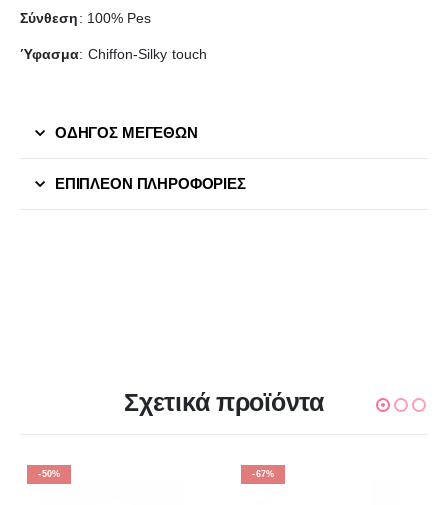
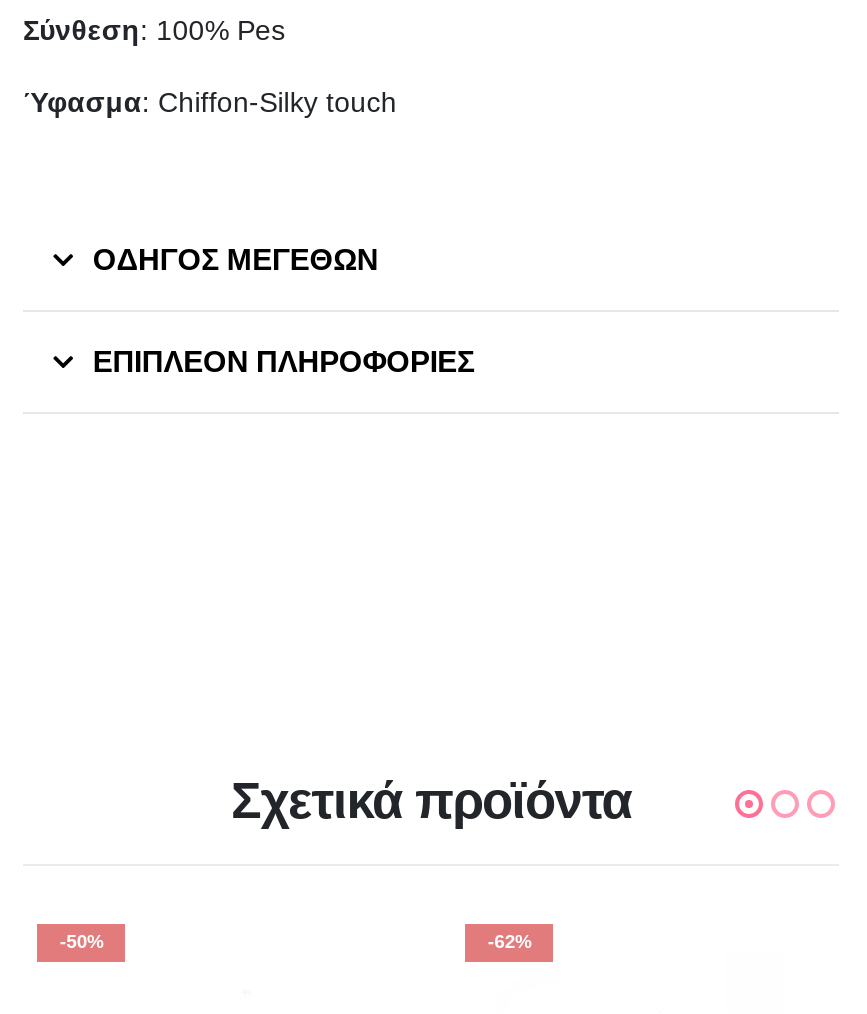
[252,469,274,479] -67% -> [488,932,531,952] -62%

